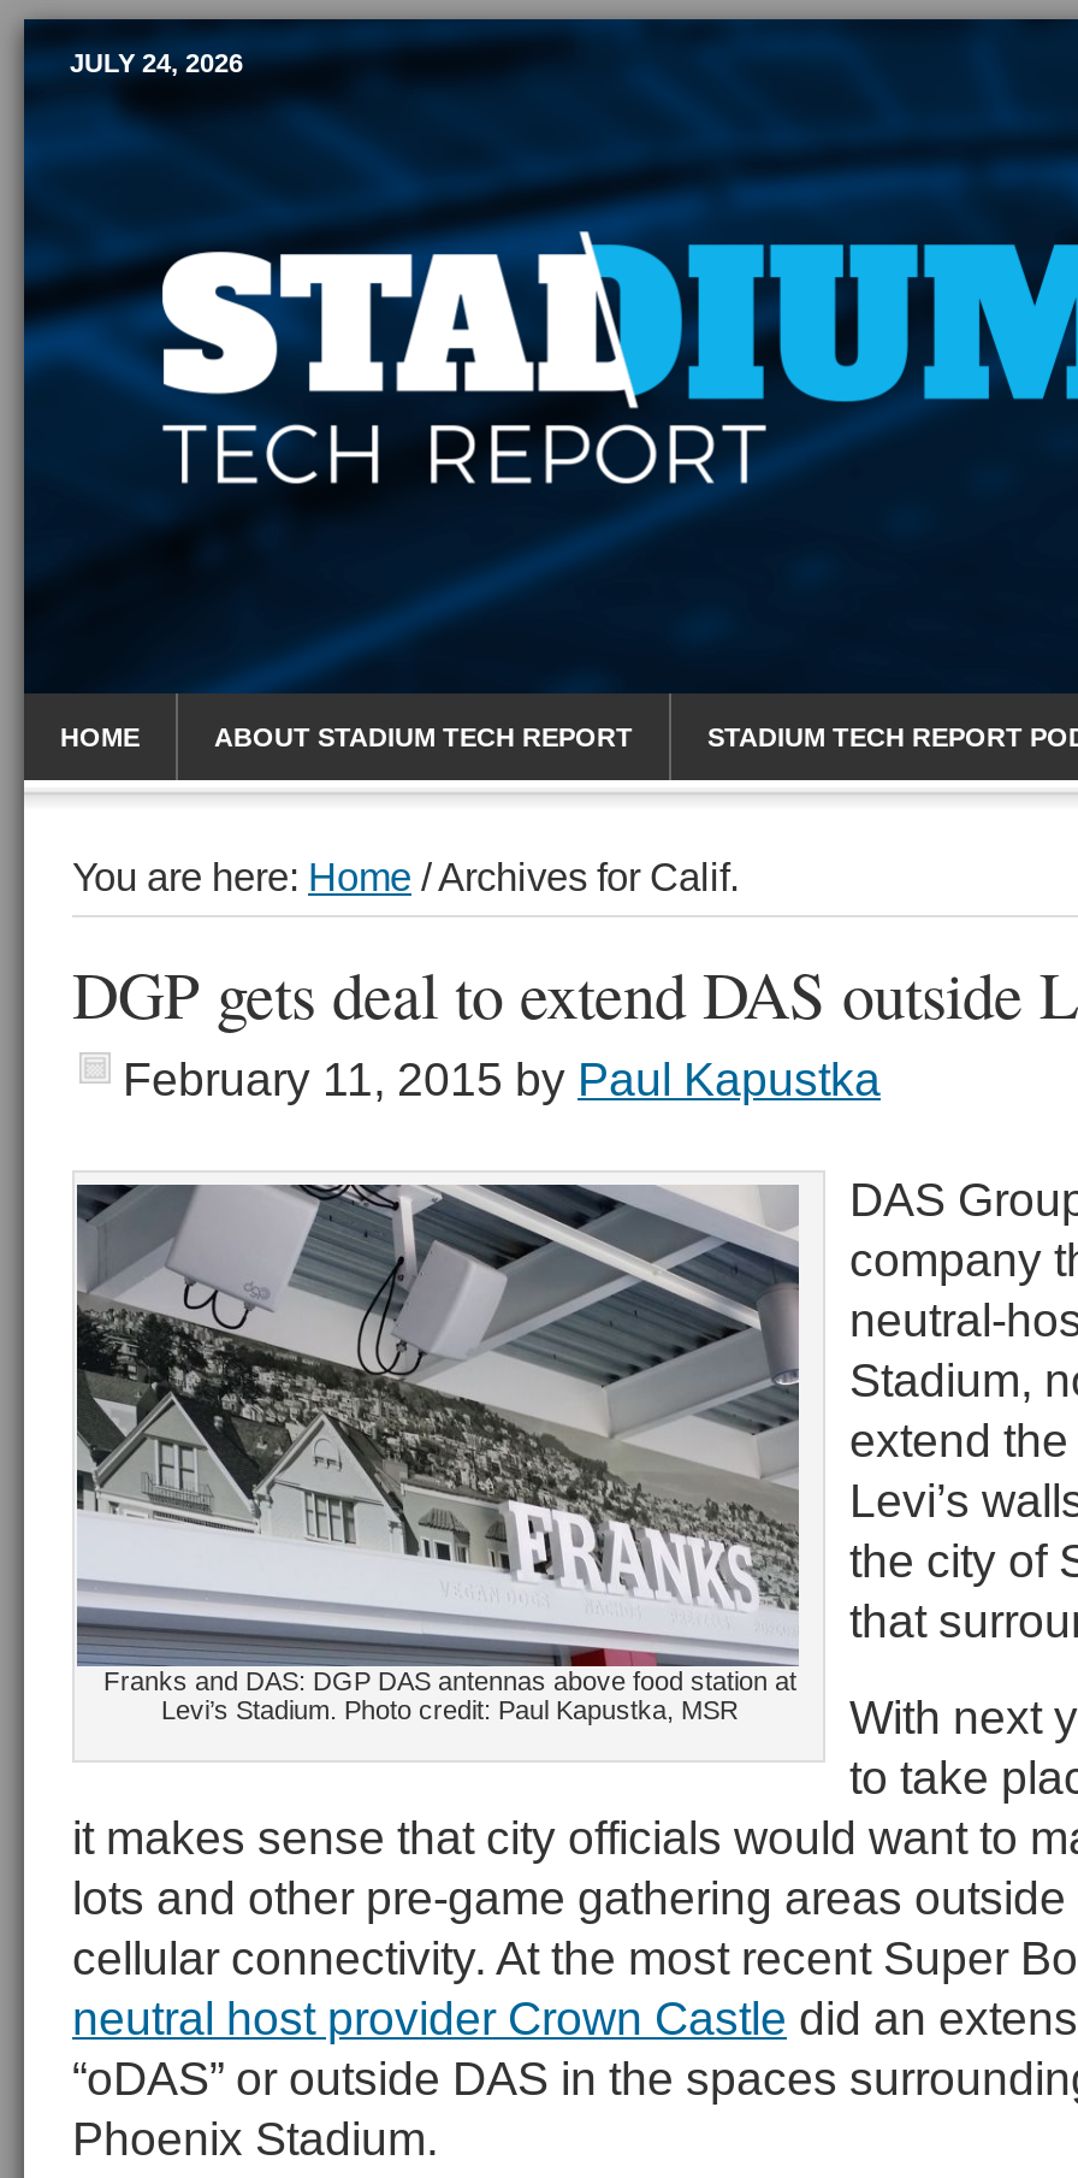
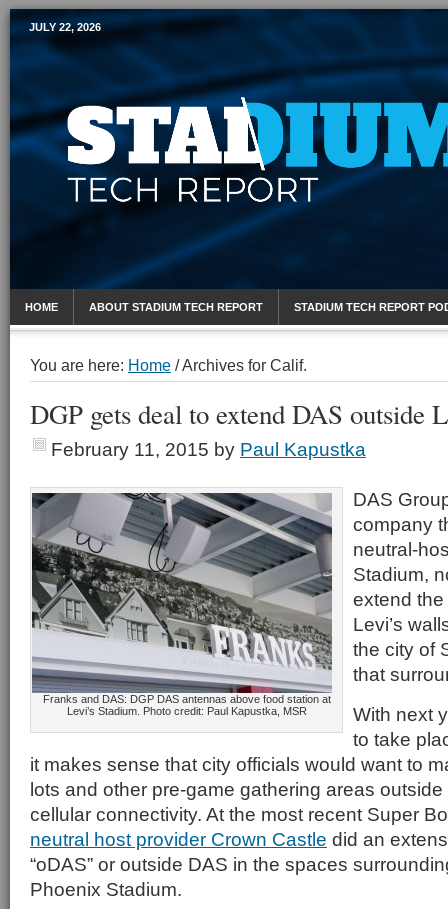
[70,48,243,77] JULY 24, 2026 -> [29,21,101,33] JULY 22, 2026

